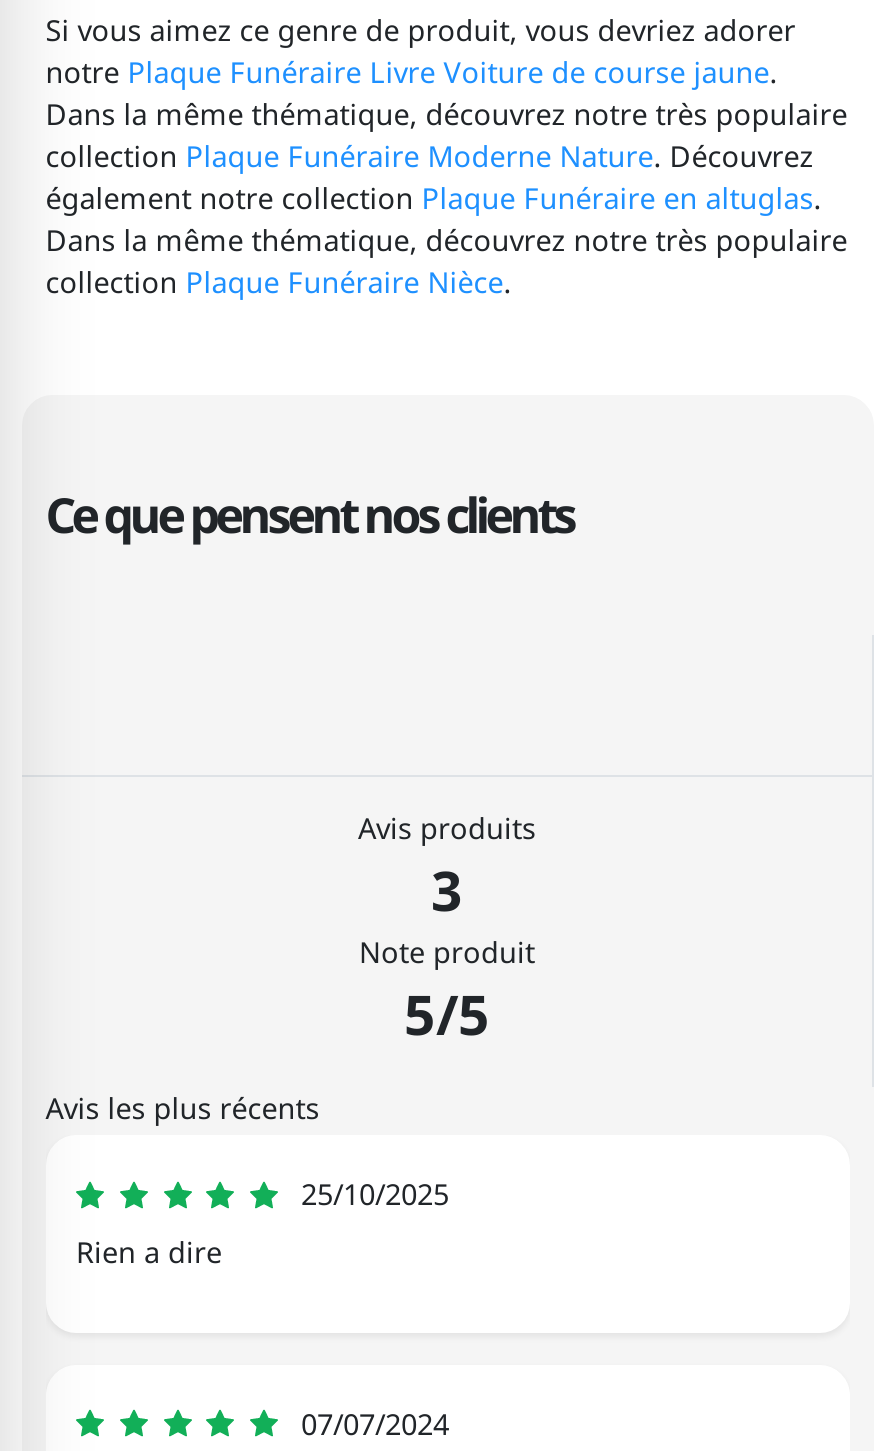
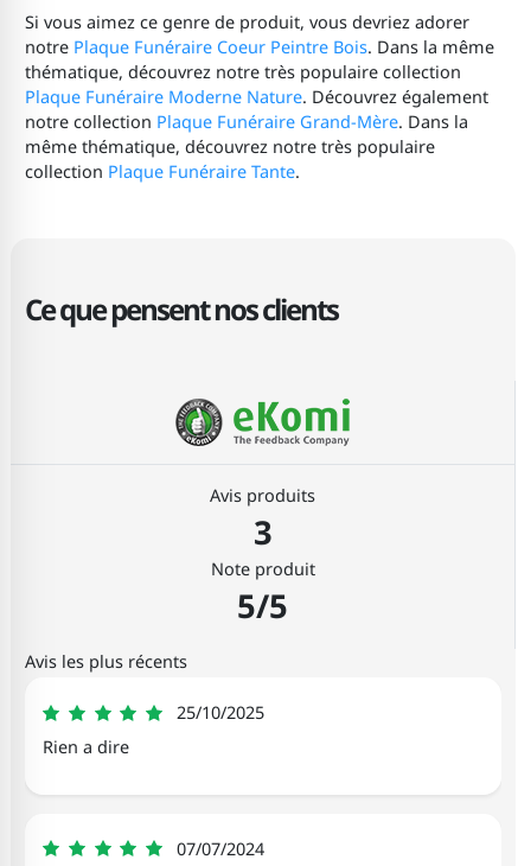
[46,53,848,301] notre Plaque Funéraire Livre Voiture de course jaune. | Dans la même thématique, découvrez notre très populaire | collection Plaque Funéraire Moderne Nature. Découvrez | également notre collection Plaque Funéraire en altuglas. | Dans la même thématique, découvrez notre très populaire | collection Plaque Funéraire Nièce. -> [25,36,494,183] notre Plaque Funéraire Coeur Peintre Bois. Dans la même | thématique, découvrez notre très populaire collection | Plaque Funéraire Moderne Nature. Découvrez également | notre collection Plaque Funéraire Grand-Mère. Dans la | même thématique, découvrez notre très populaire | collection Plaque Funéraire Tante.
none -> [174,397,224,447] [image]
none -> [232,397,351,447] [image]

